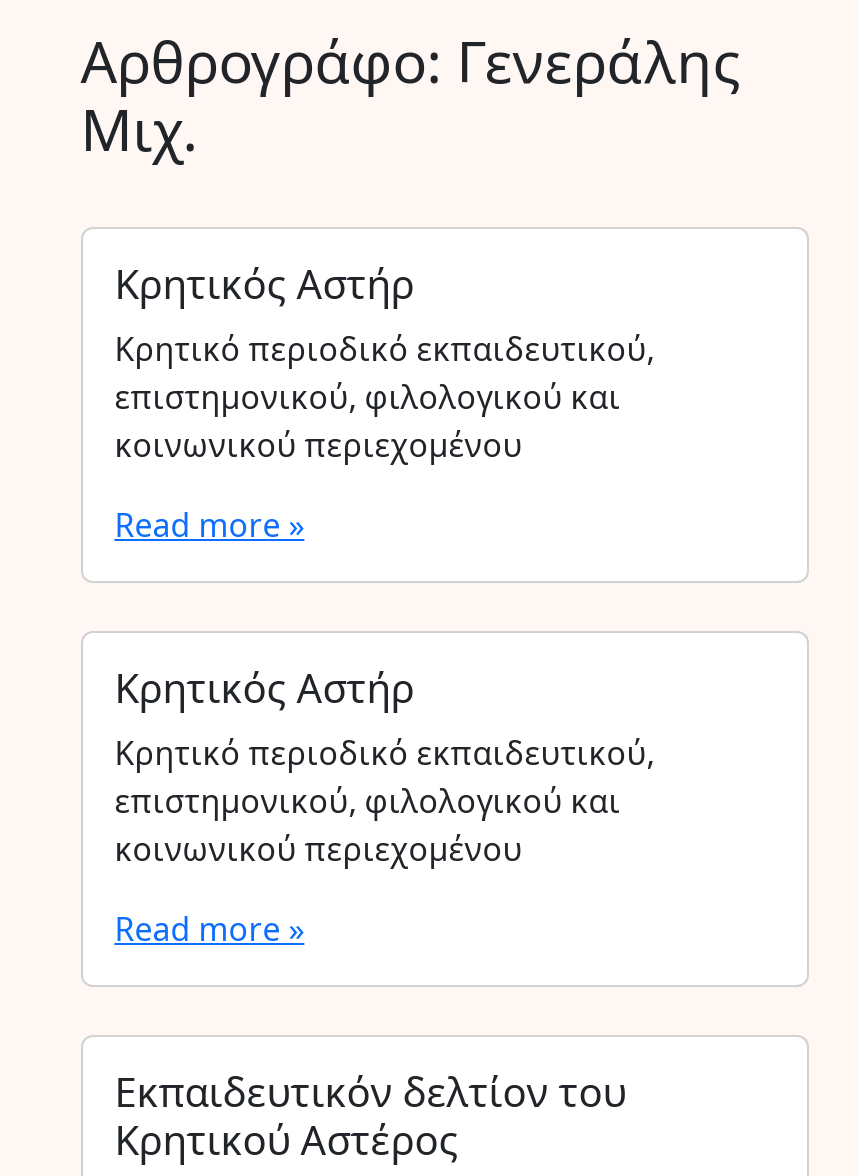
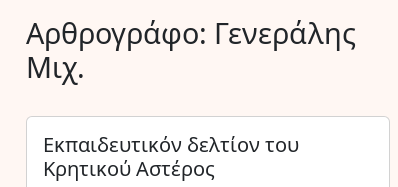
[114,257,654,951] Κρητικός Αστήρ | Κρητικό περιοδικό εκπαιδευτικού, | επιστημονικού, φιλολογικού και | κοινωνικού περιεχομένου | Read more » | Κρητικός Αστήρ | Κρητικό περιοδικό εκπαιδευτικού, | επιστημονικού, φιλολογικού και | κοινωνικού περιεχομένου | Read more » -> none

